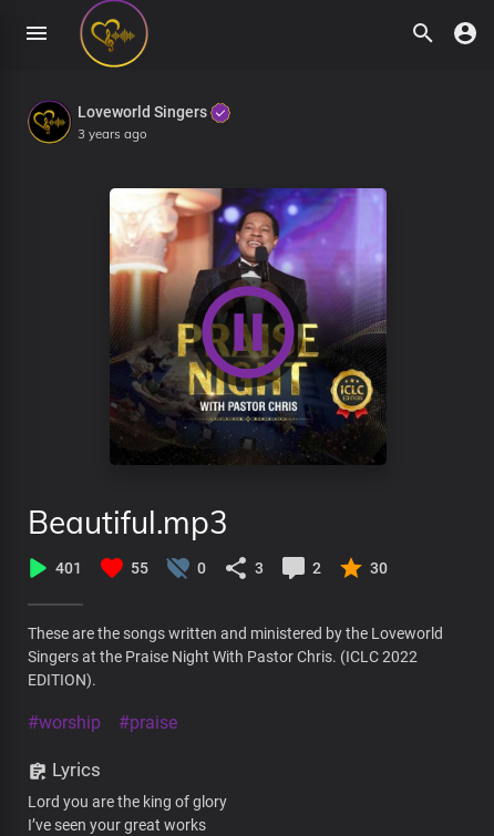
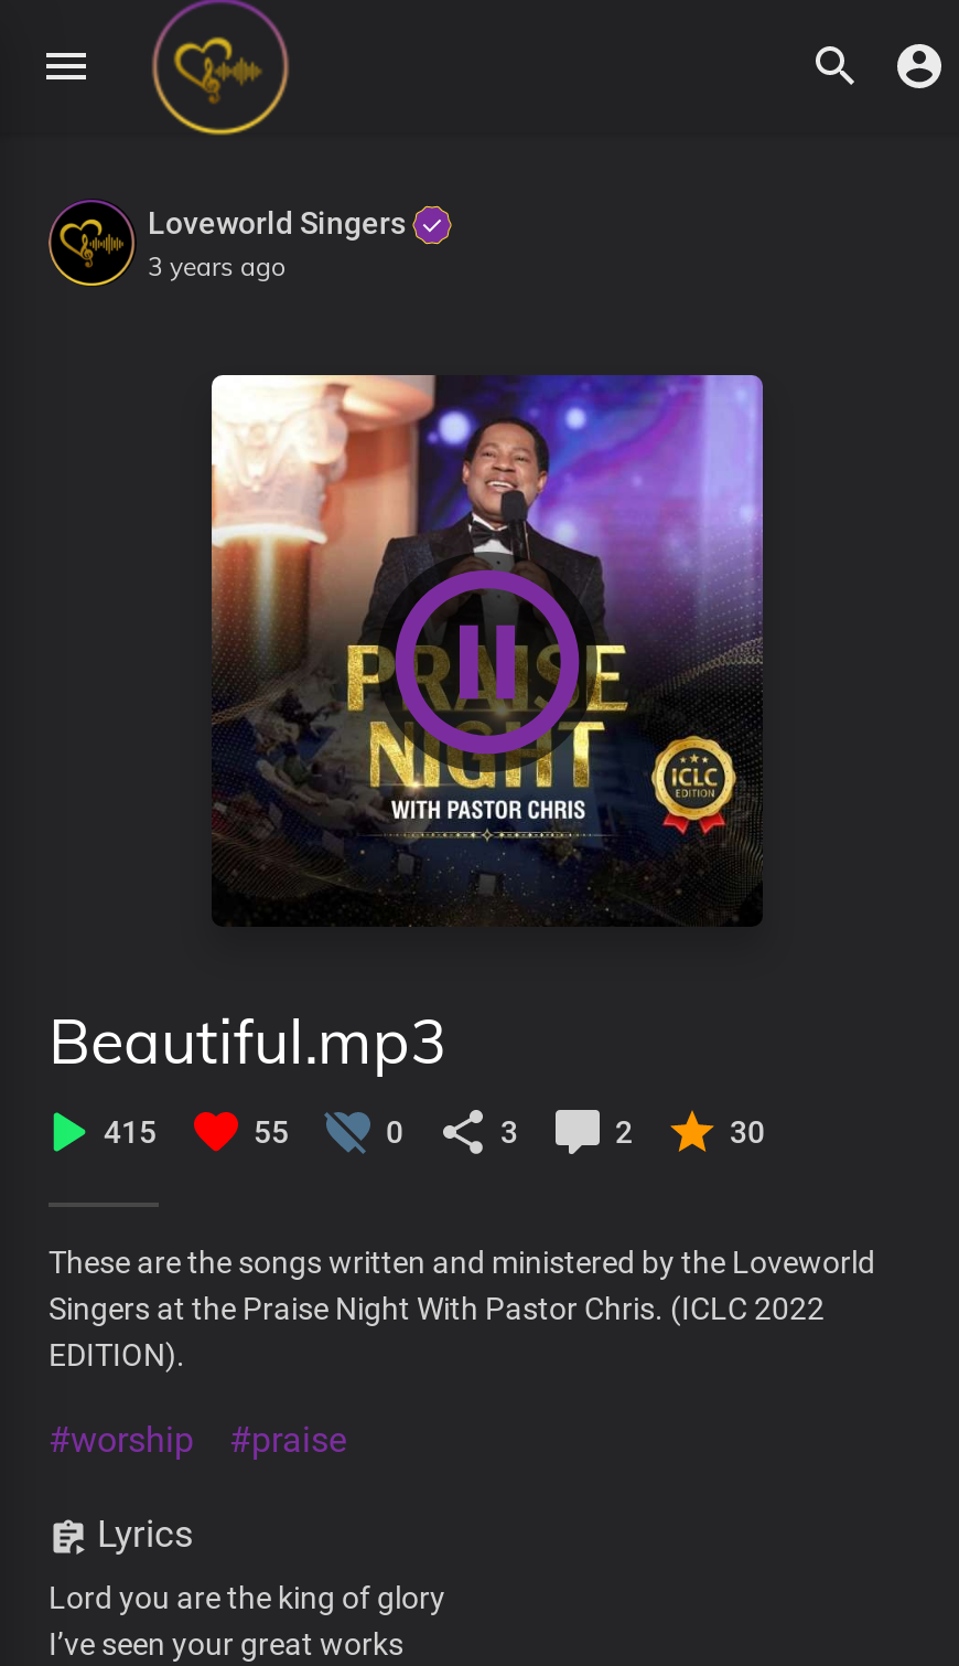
[55,559,82,576] 401 -> [104,1113,157,1149] 415

